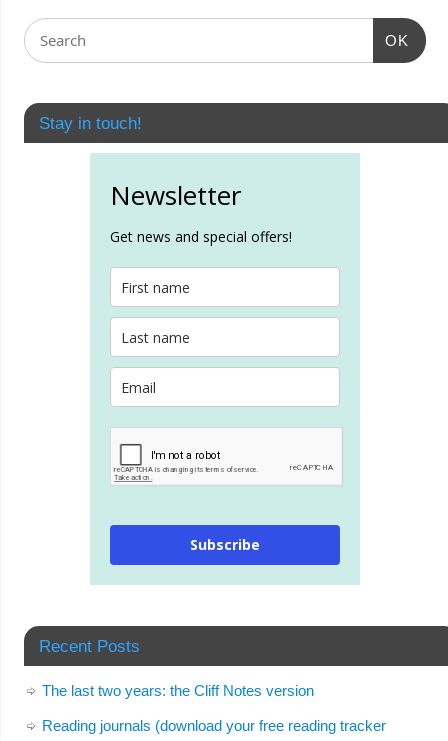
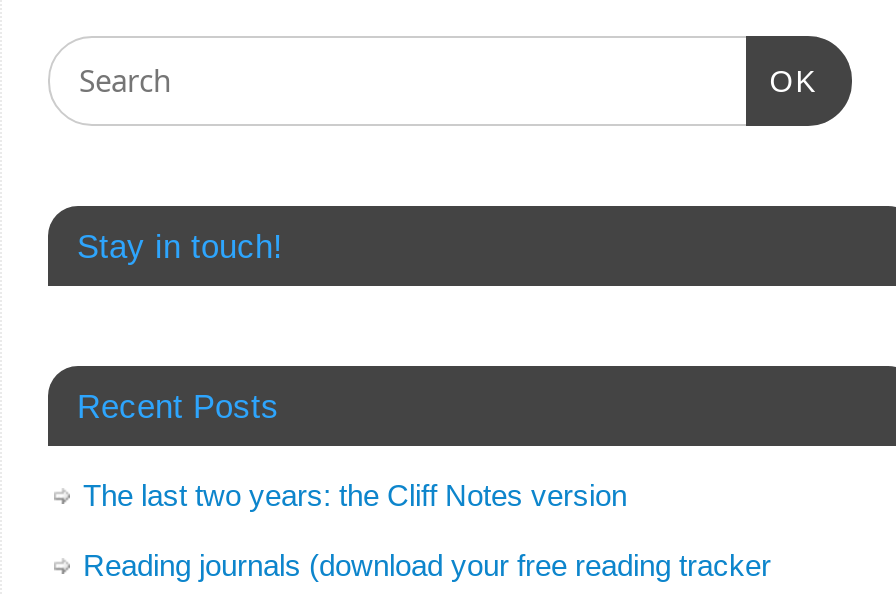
[90,153,360,585] [image] | Newsletter | Get news and special offers! -> none
[189,535,259,554] Subscribe -> none

